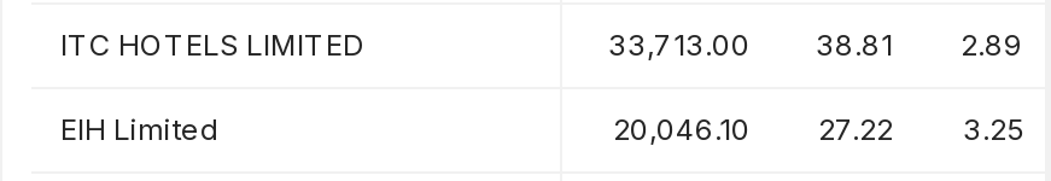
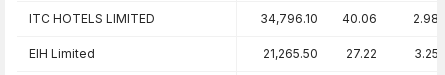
[608,27,751,63] 33,713.00 -> [260,11,318,26] 34,796.10
[816,27,893,63] 38.81 -> [342,11,377,26] 40.06
[961,27,1023,63] 2.89 -> [413,11,439,26] 2.98
[613,111,751,147] 20,046.10 -> [263,46,318,61] 21,265.50

